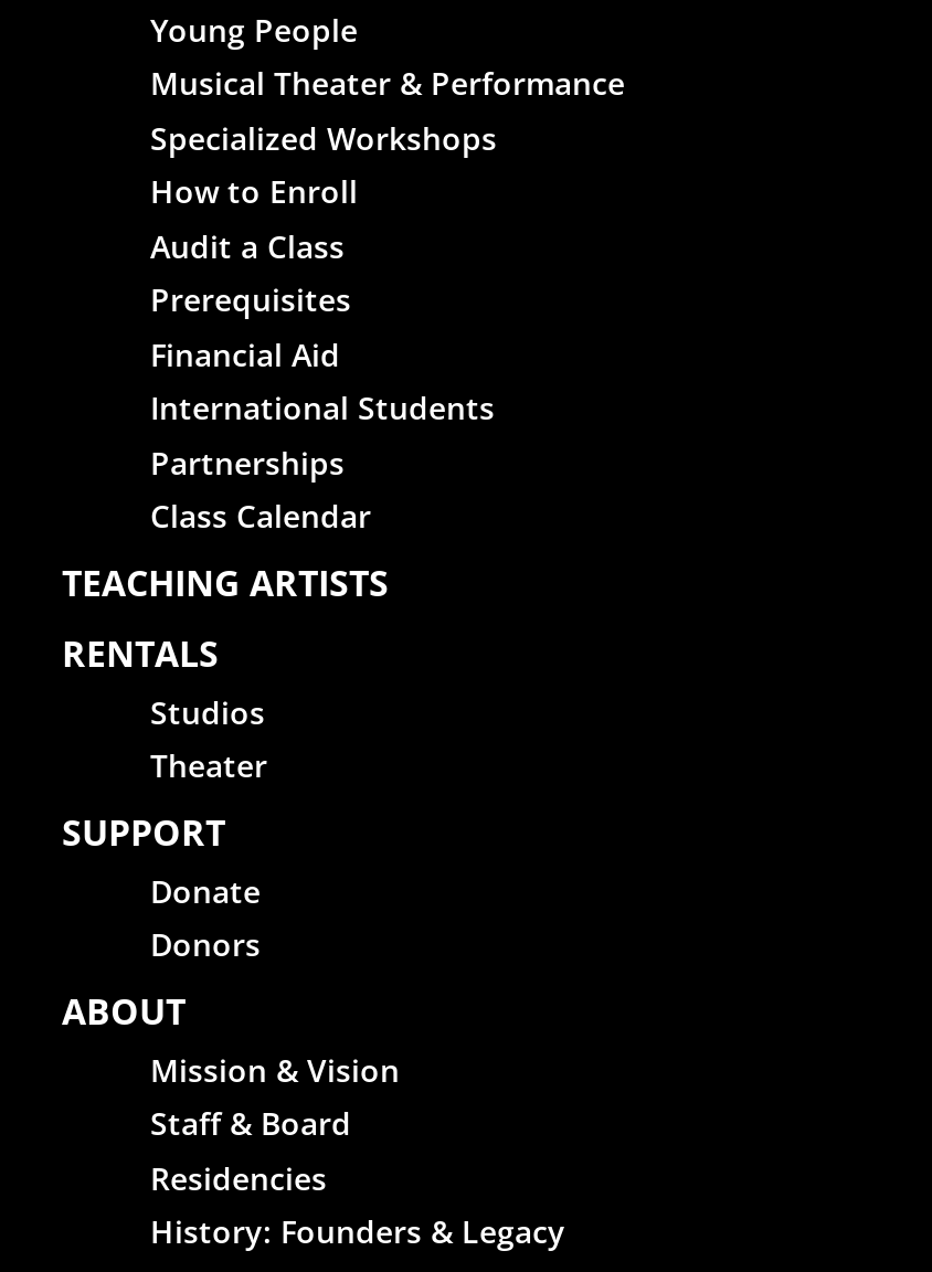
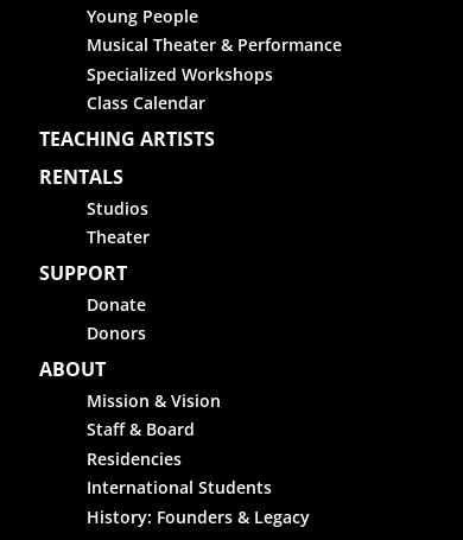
[150,171,358,483] How to Enroll | Audit a Class | Prerequisites | Financial Aid | Partnerships -> none
moved [150,387,495,429] -> [87,476,272,499]: International Students
moved [62,495,400,1199] -> [39,92,221,470]: Class Calendar | TEACHING ARTISTS | RENTALS | ... | Staff & Board | Residencies

